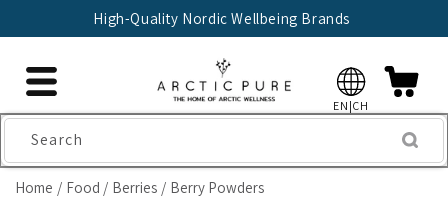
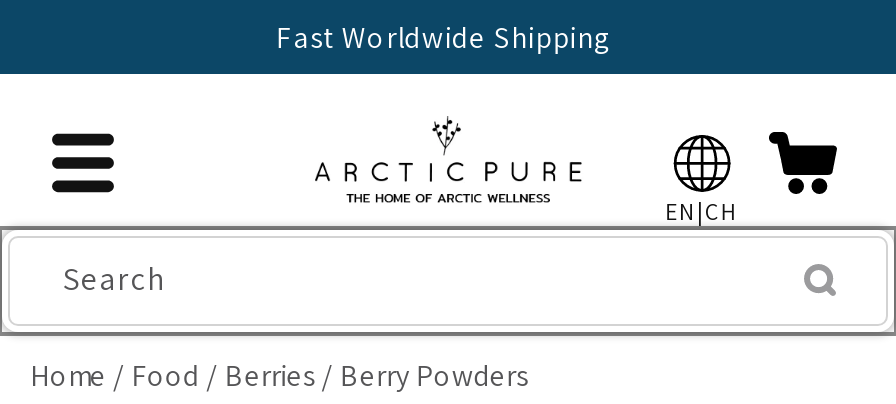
[93,9,350,28] High-Quality Nordic Wellbeing Brands -> [276,18,611,56] Fast Worldwide Shipping

